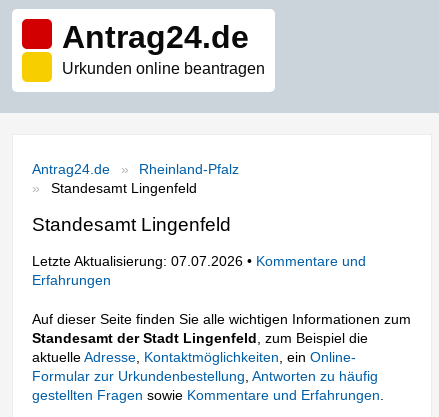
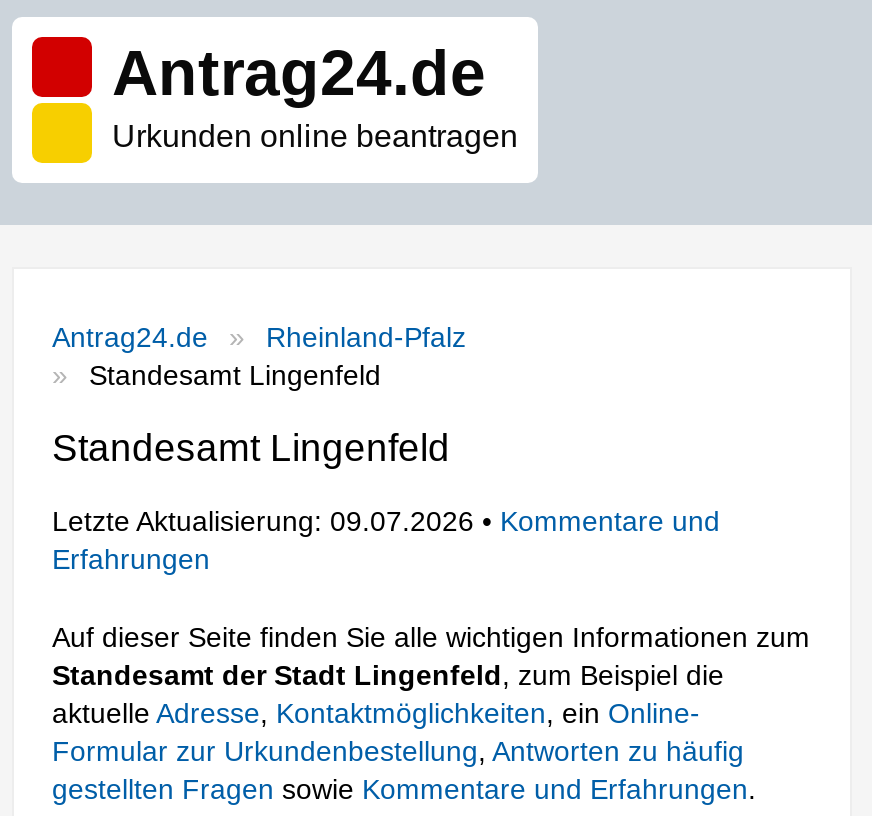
[32,253,366,269] Letzte Aktualisierung: 07.07.2026 • Kommentare und -> [52,505,720,537] Letzte Aktualisierung: 09.07.2026 • Kommentare und

